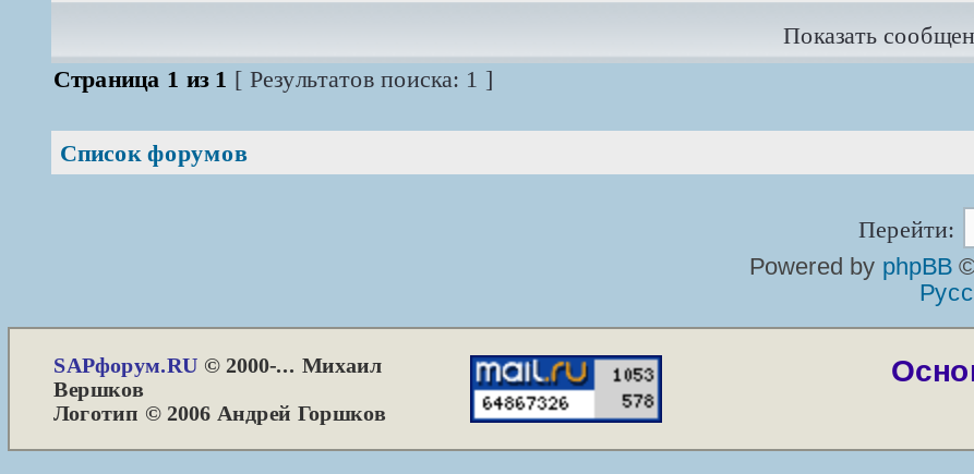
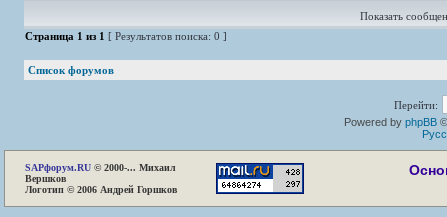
[53,65,494,92] Страница 1 из 1 [ Результатов поиска: 1 ] -> [25,30,227,42] Страница 1 из 1 [ Результатов поиска: 0 ]

